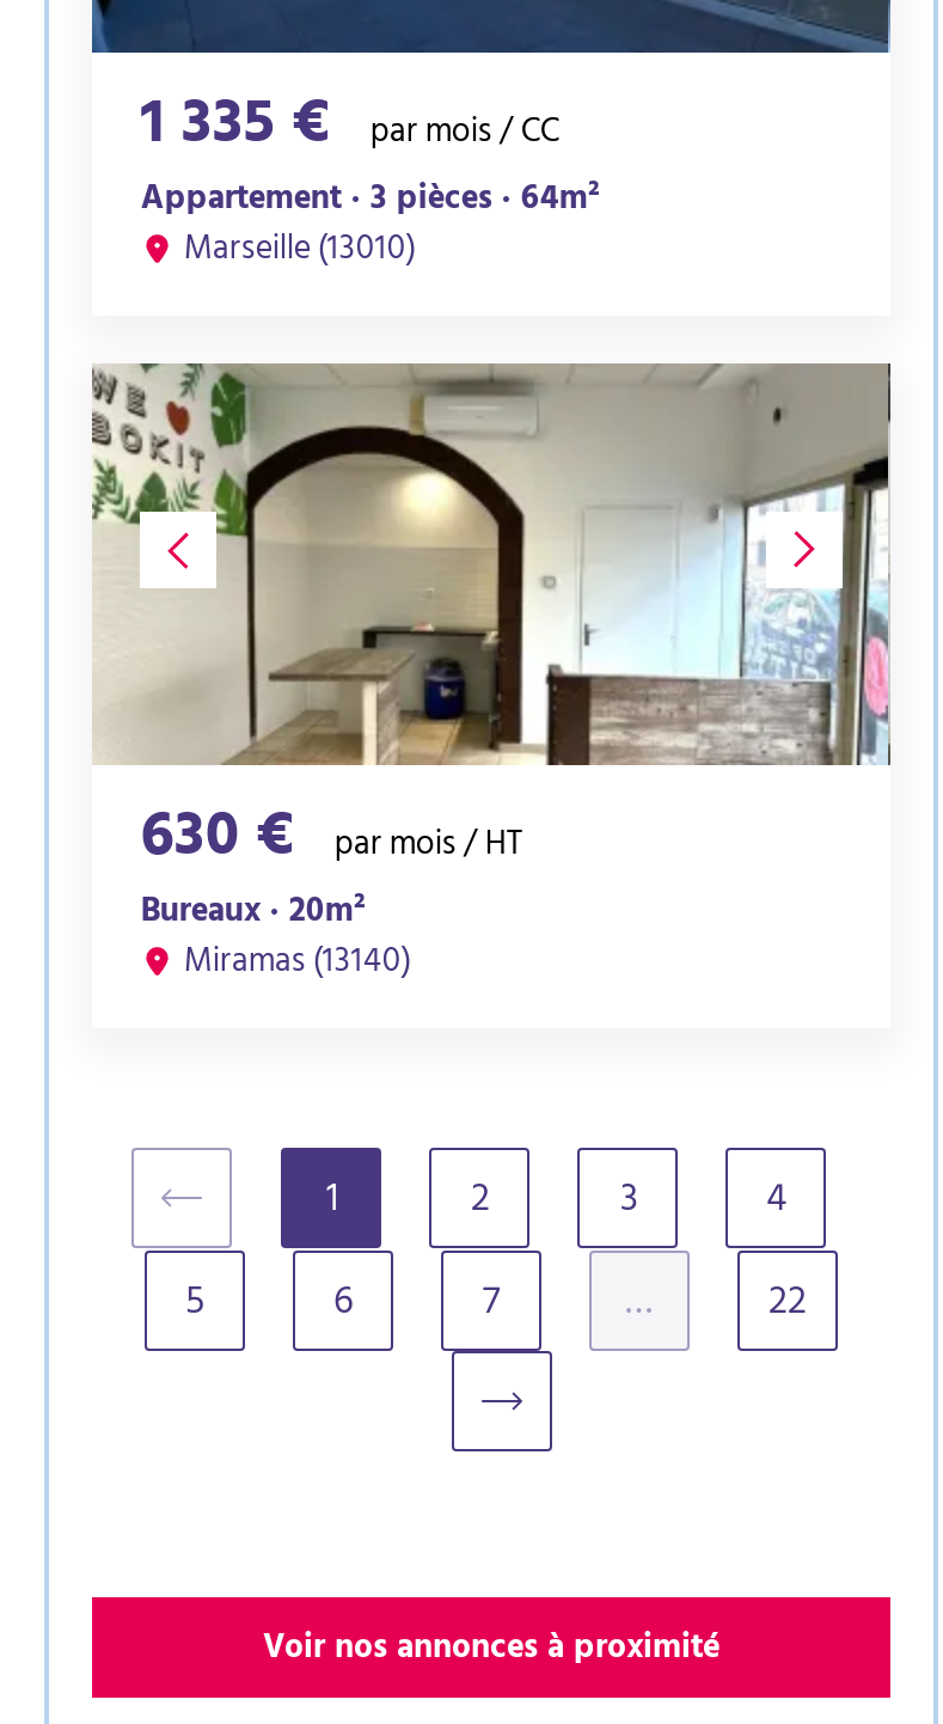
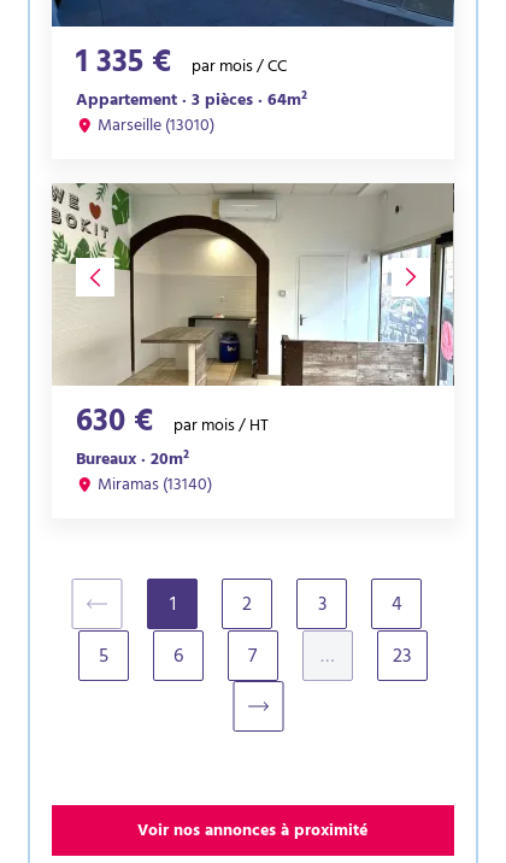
[769,1270,807,1341] 22 -> [393,640,411,676] 23

